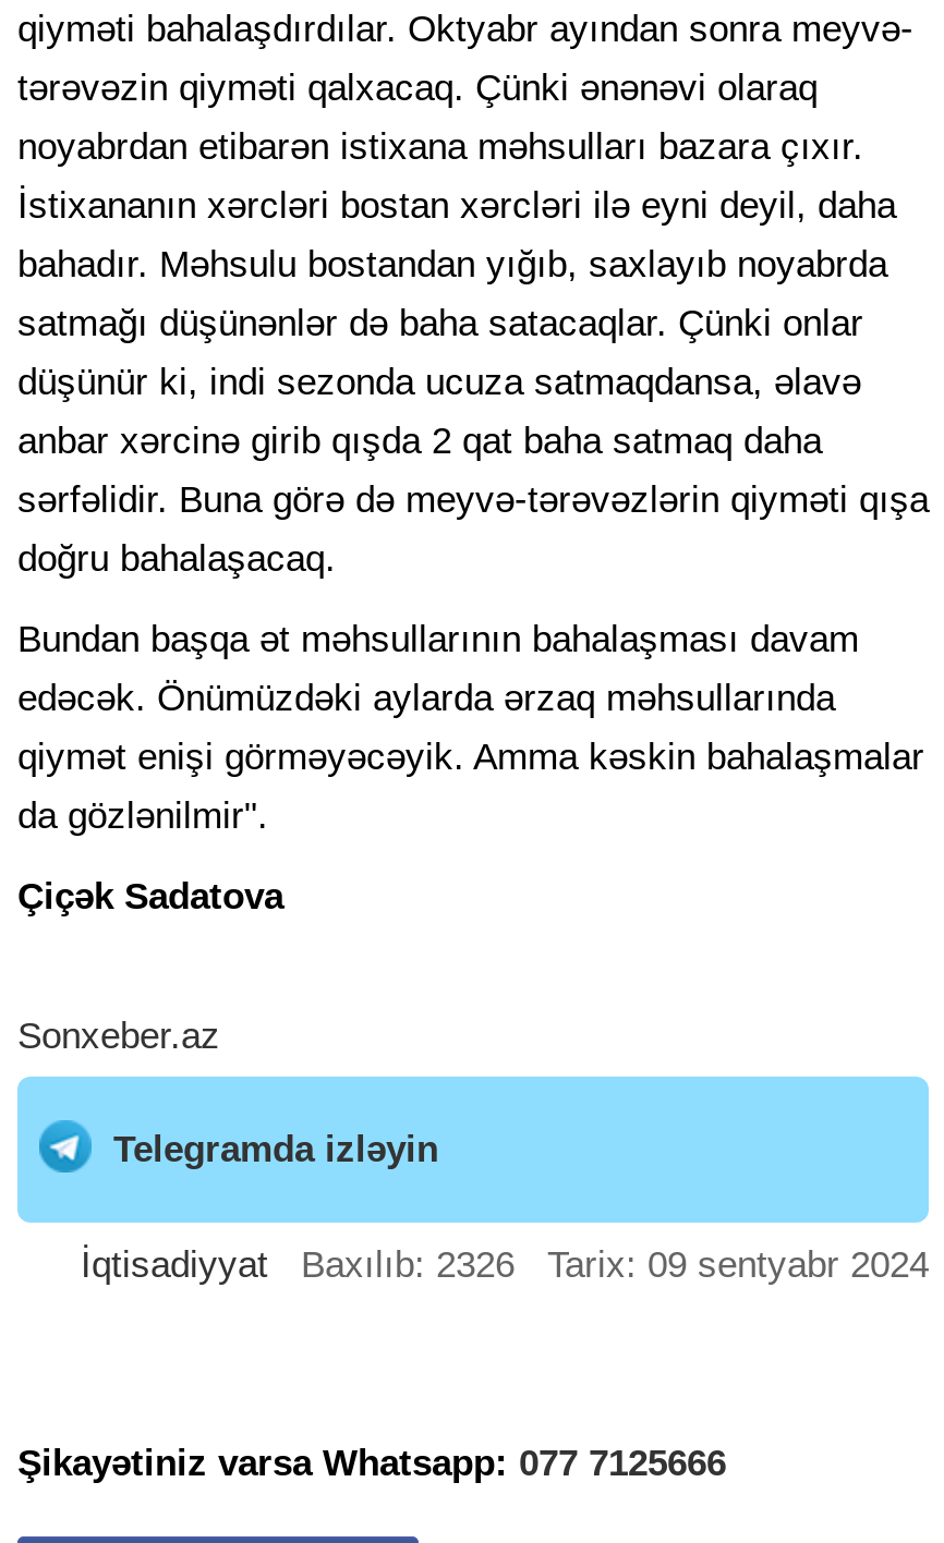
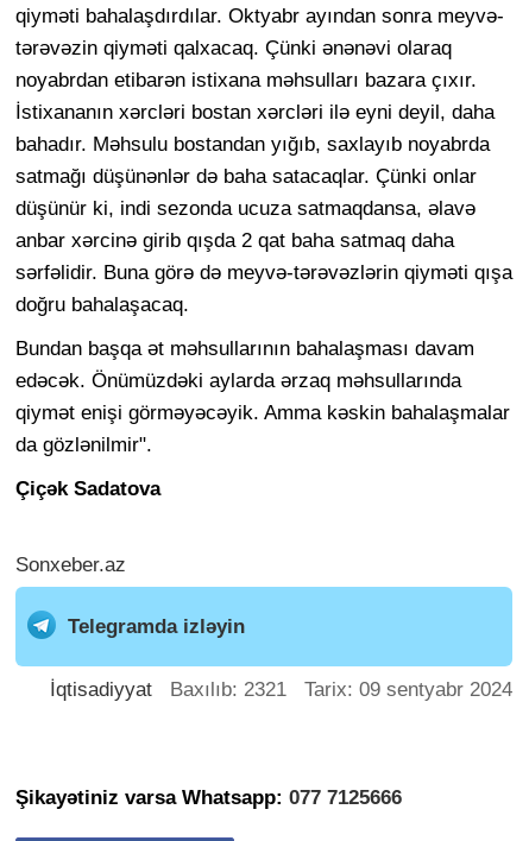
[81,1244,929,1286] İqtisadiyyat Baxılıb: 2326 Tarix: 09 sentyabr 2024 -> [50,678,512,701] İqtisadiyyat Baxılıb: 2321 Tarix: 09 sentyabr 2024

